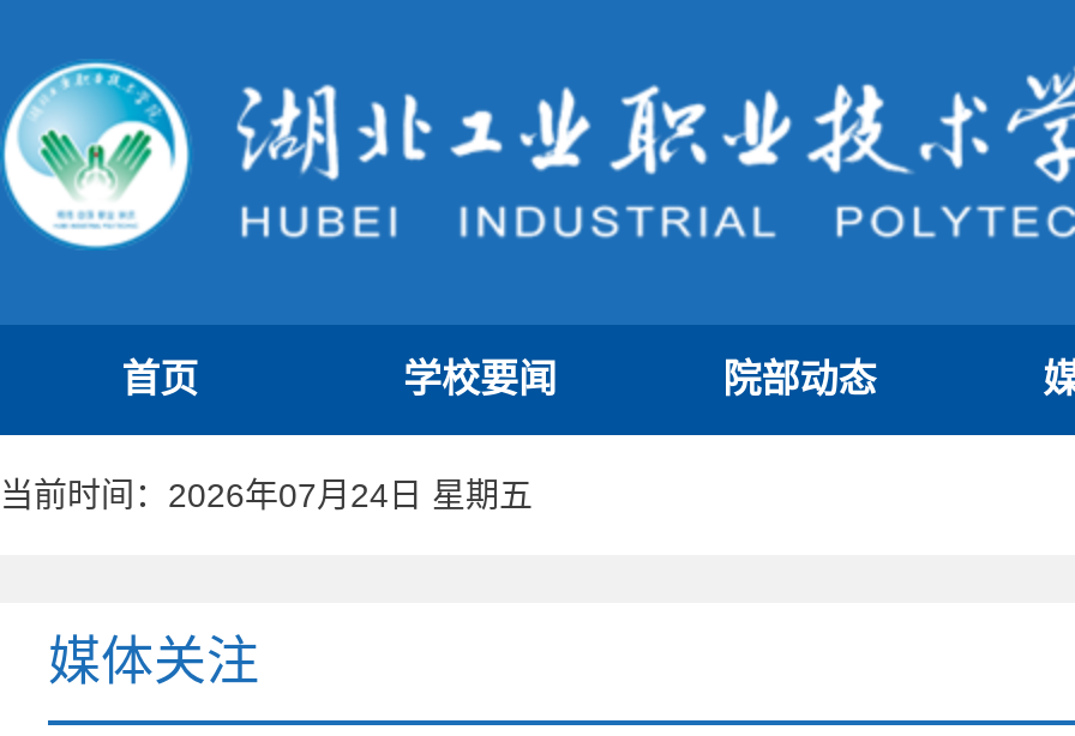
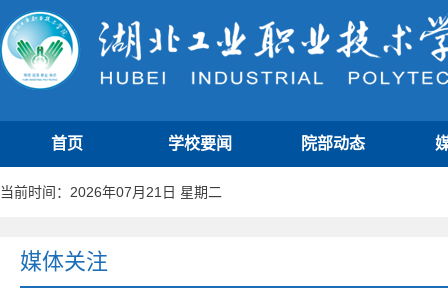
[0,476,533,514] 当前时间：2026年07月24日 星期五 -> [0,184,222,200] 当前时间：2026年07月21日 星期二

